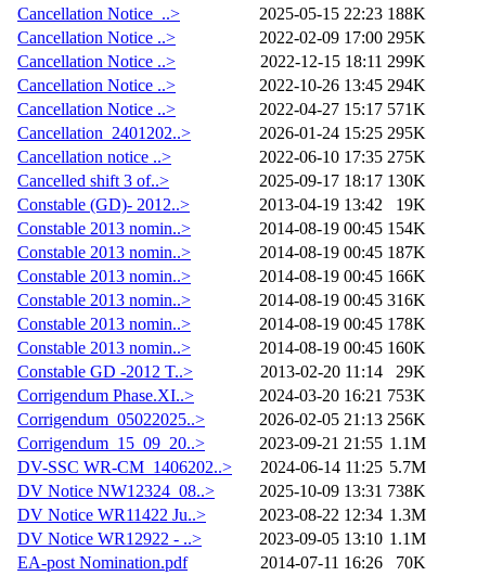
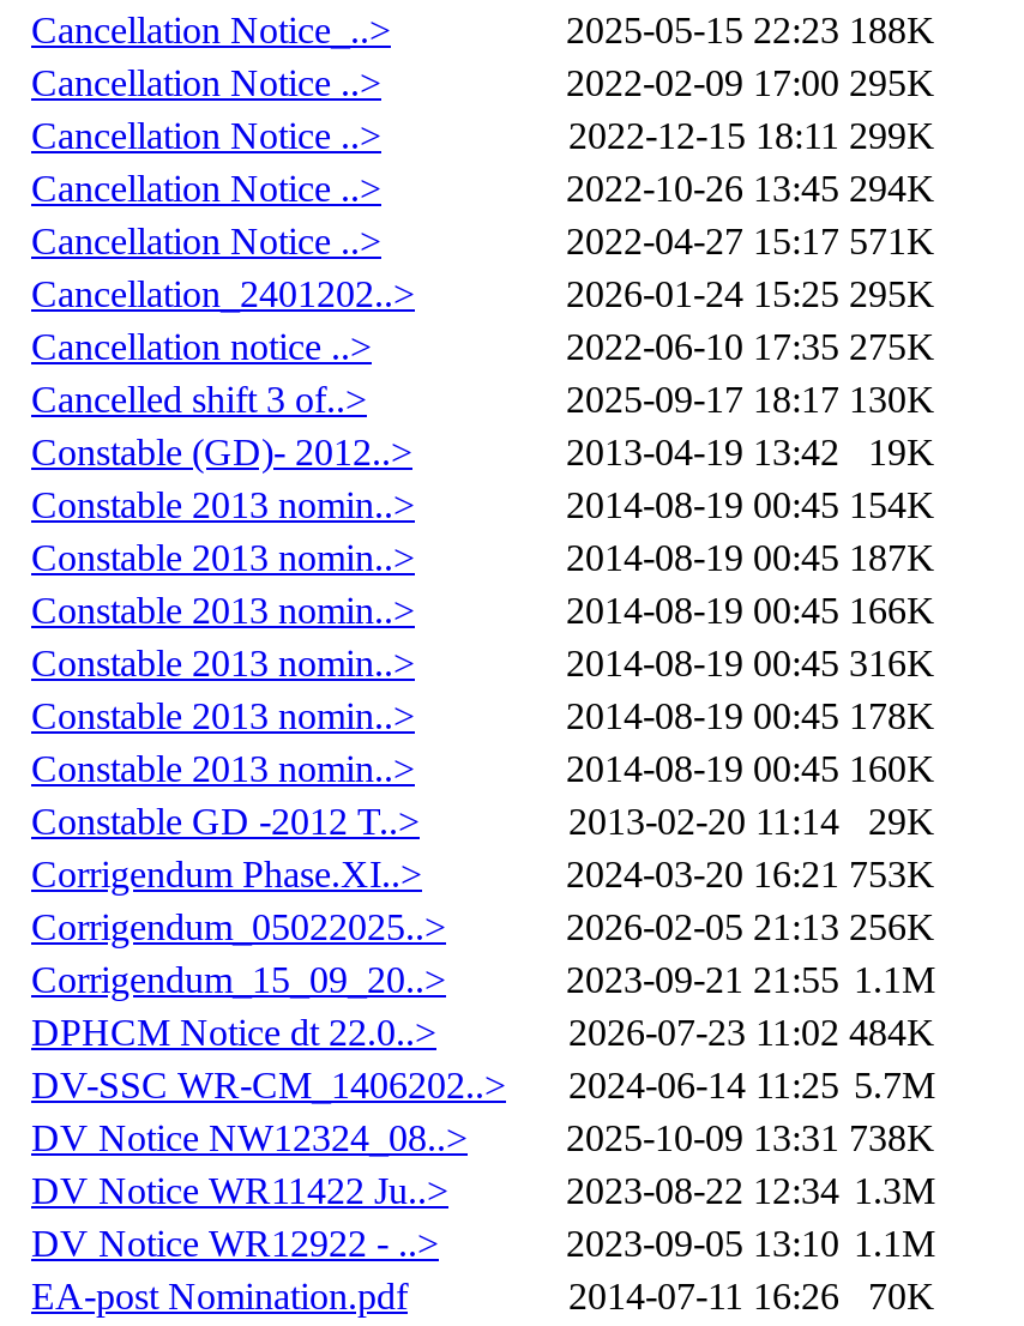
none -> [31,1012,935,1052] DPHCM Notice dt 22.0..> | 2026-07-23 11:02 484K

